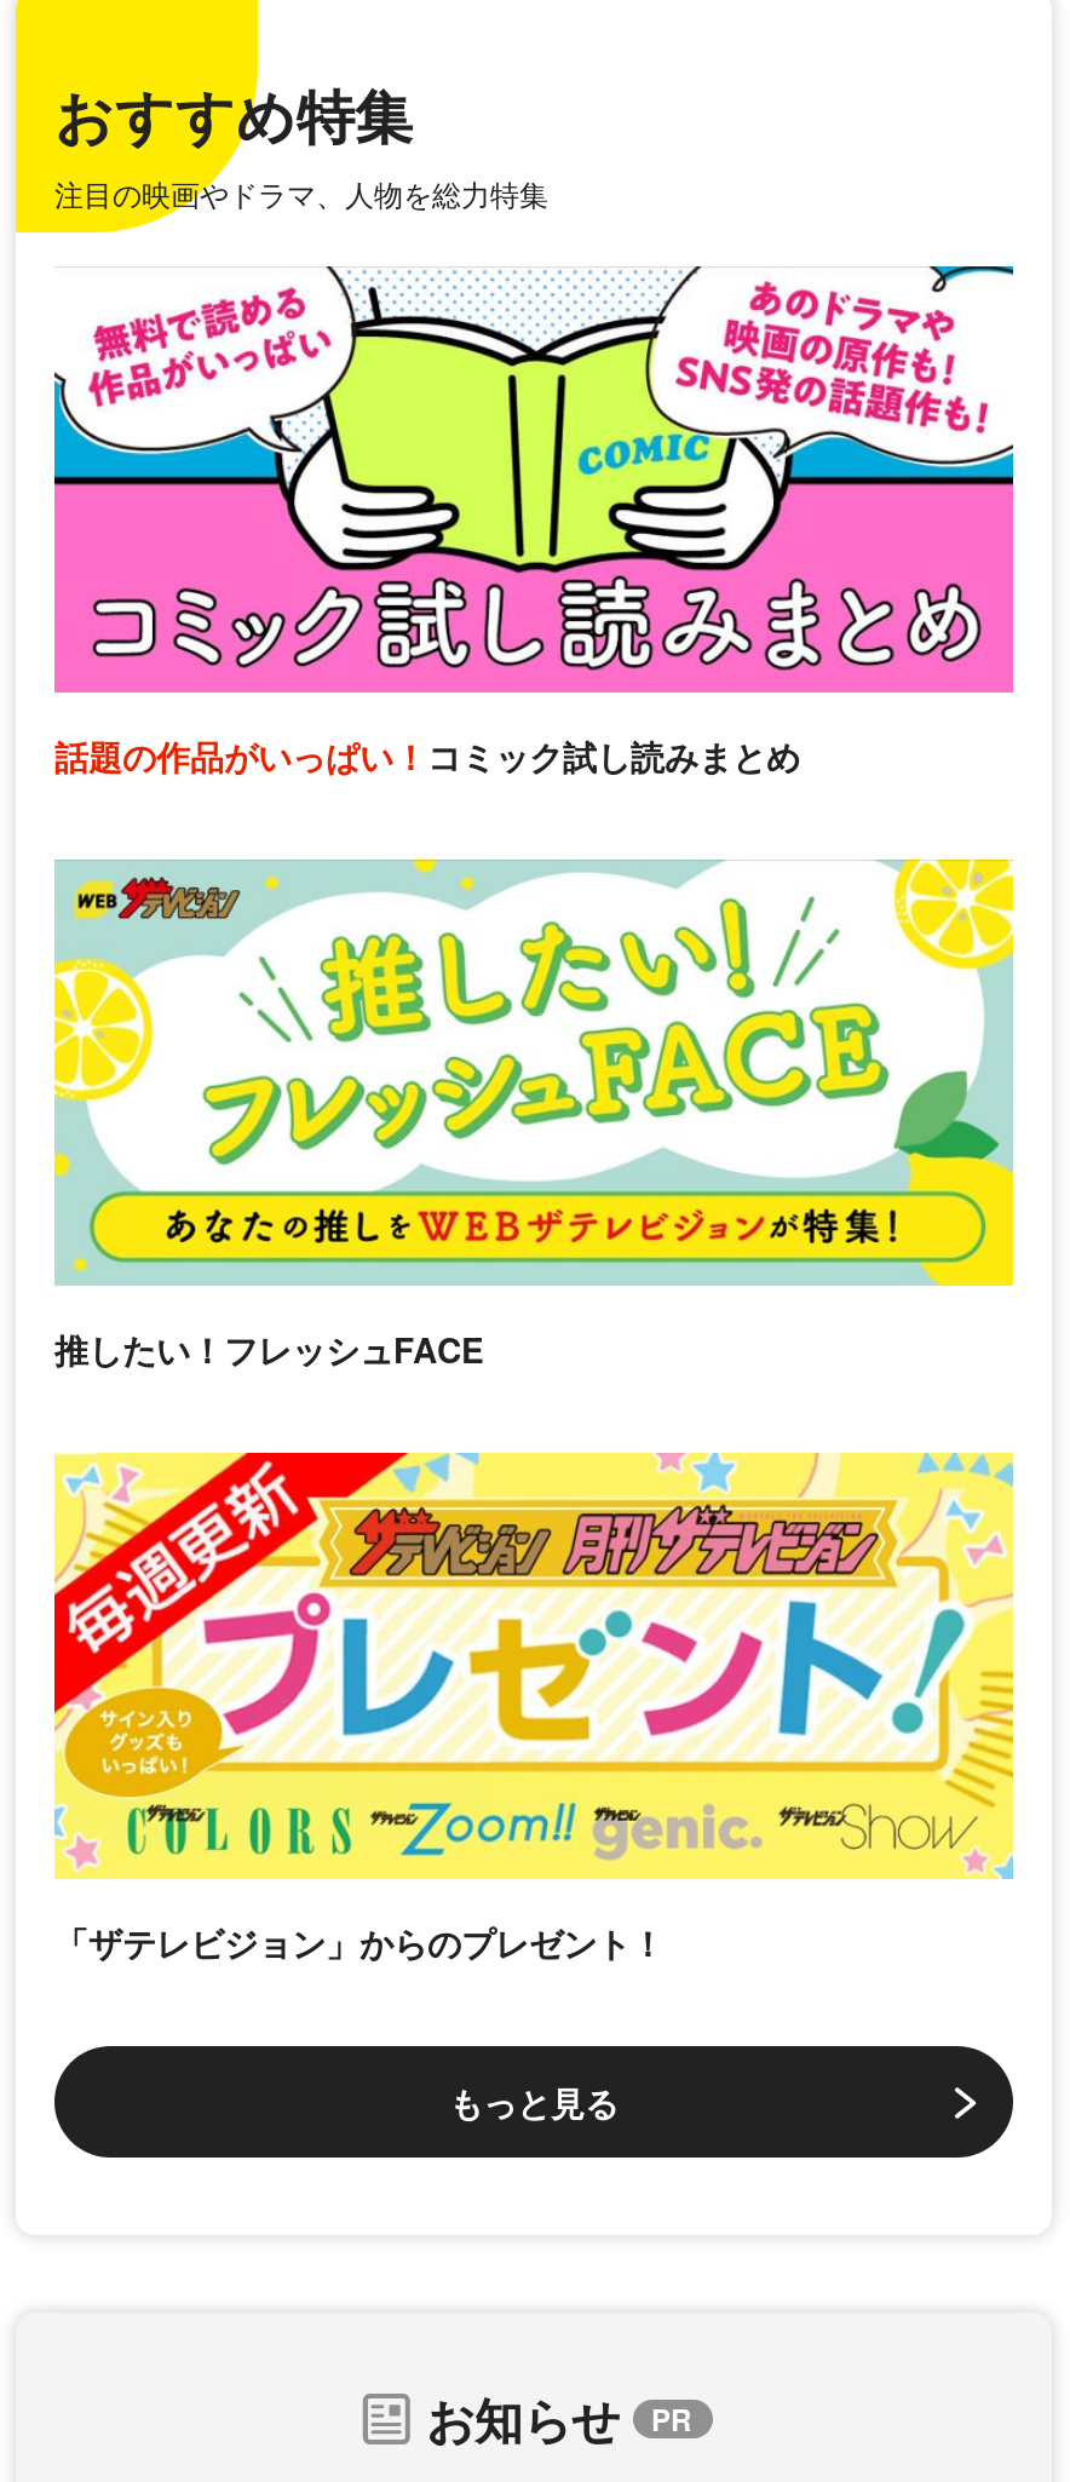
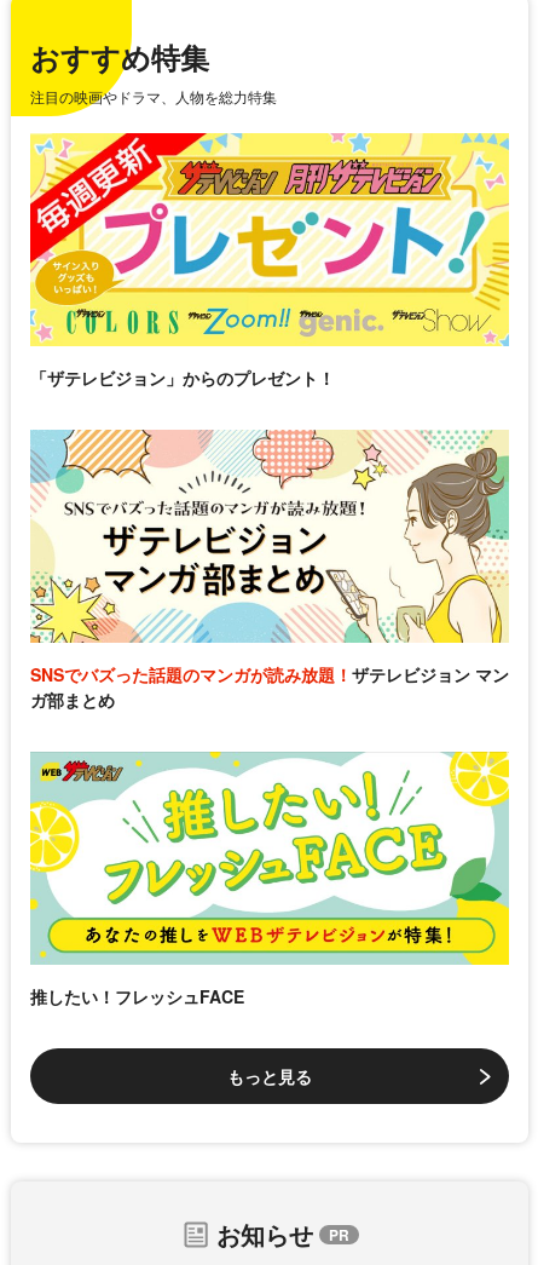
[52,264,1016,780] [image] | 話題の作品がいっぱい！コミック試し読みまとめ -> none
moved [52,857,1016,1373] -> [29,751,510,1009]: [image] | 推したい！フレッシュFACE
moved [50,1448,1018,1967] -> [28,131,511,390]: [image] | 「ザテレビジョン」からのプレゼント！
none -> [29,429,510,712] [image] | SNSでバズった話題のマンガが読み放題！ザテレビジョン マン | ガ部まとめ

